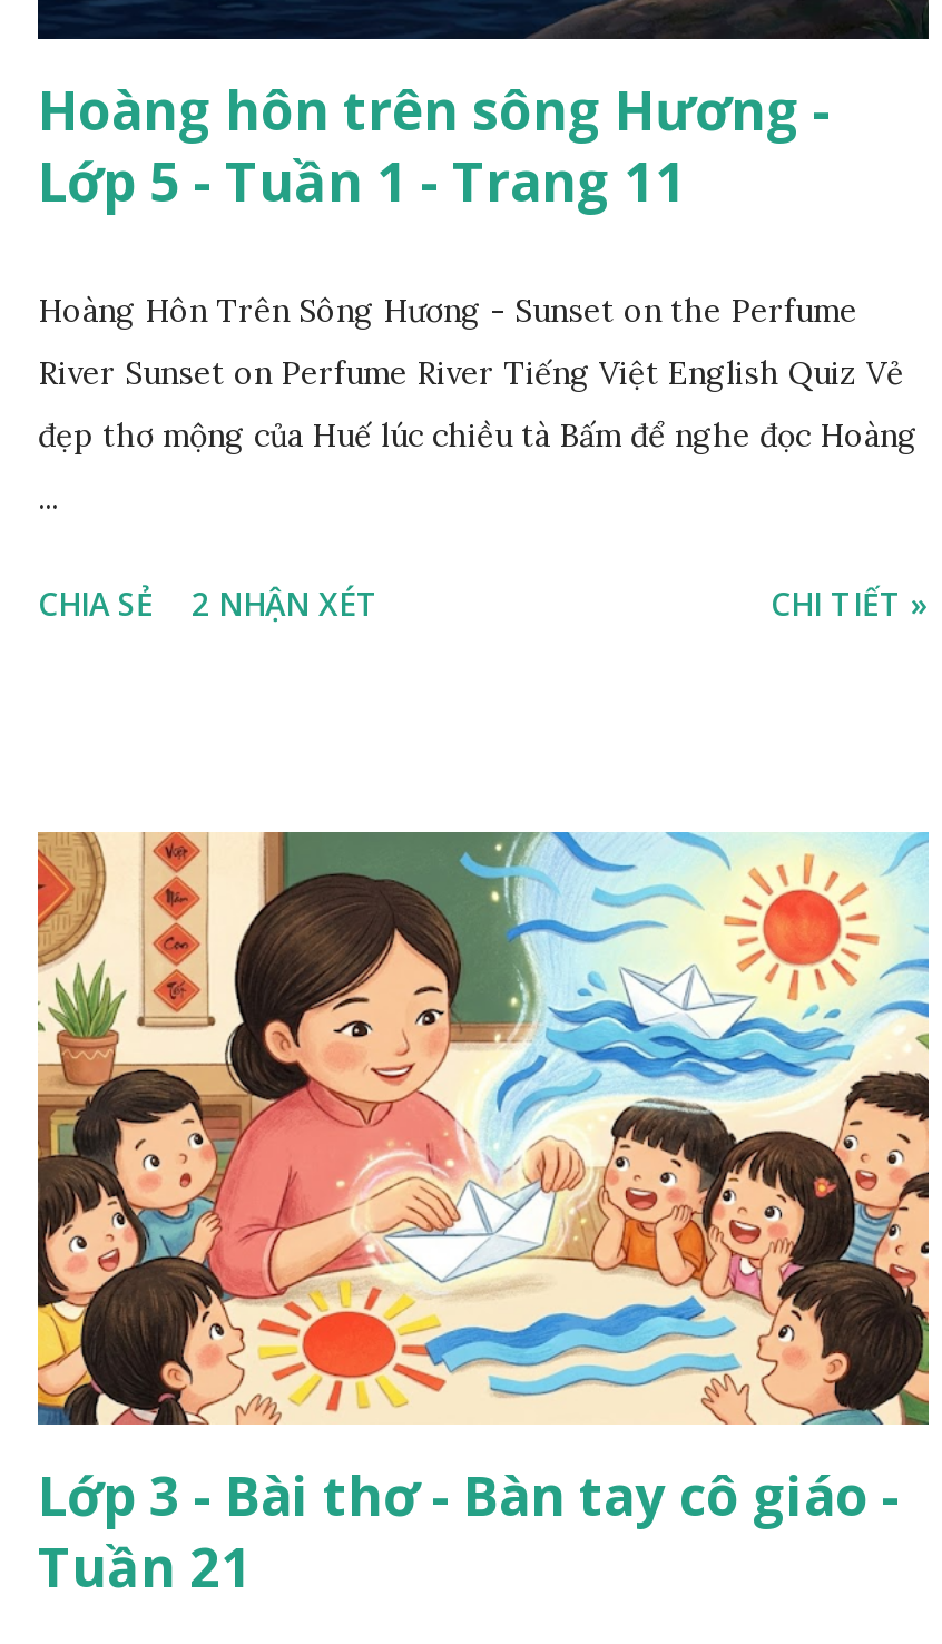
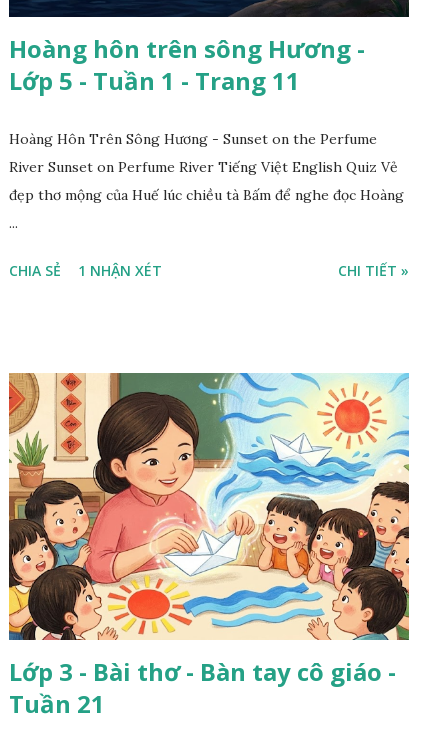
[38,581,379,624] CHIA SẺ 2 NHẬN XÉT -> [9,261,162,280] CHIA SẺ 1 NHẬN XÉT

